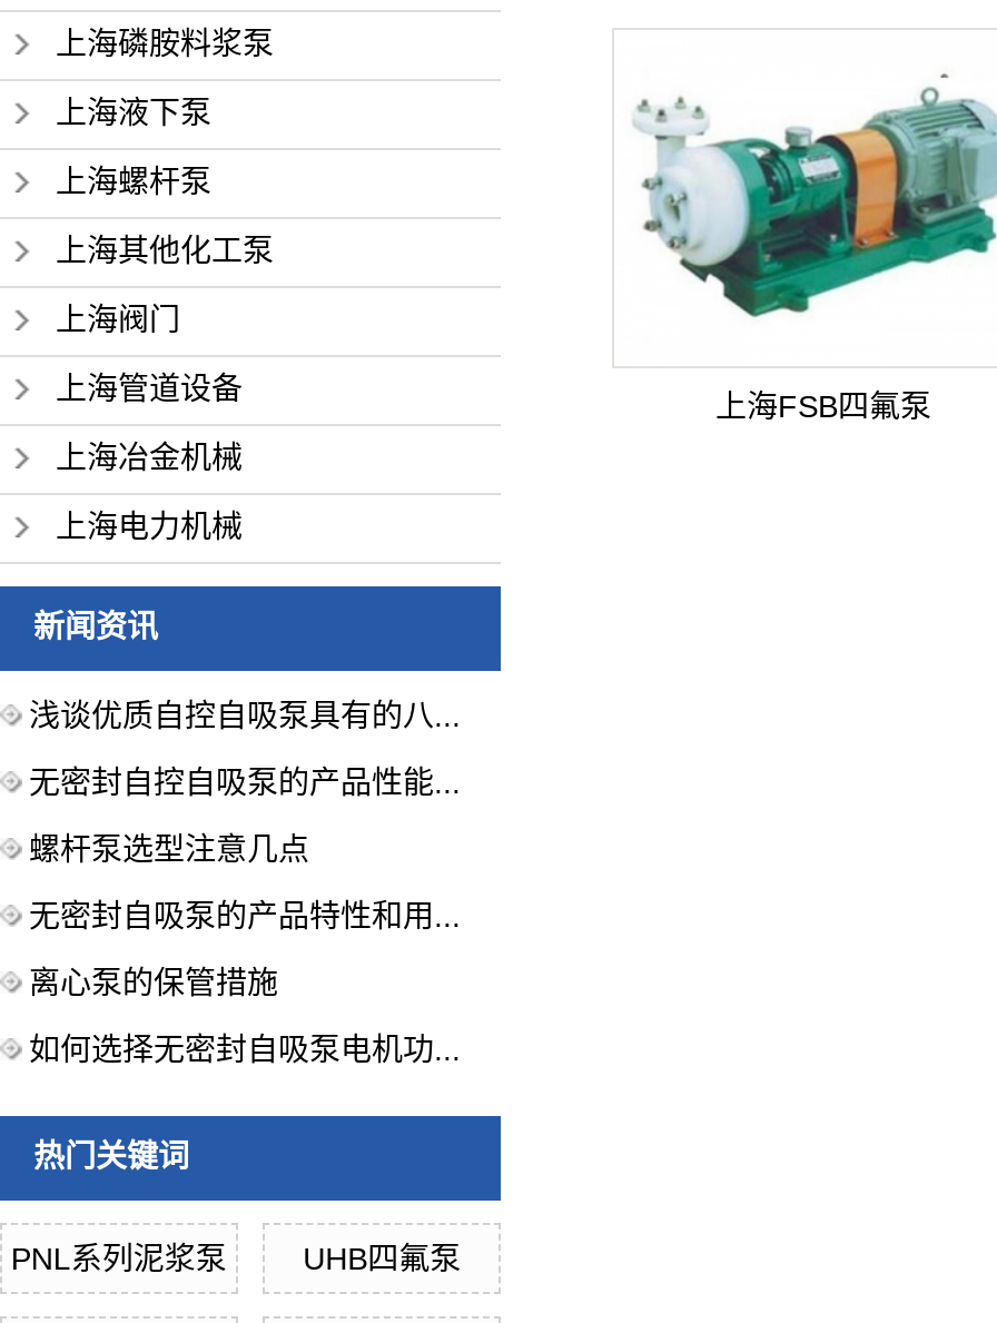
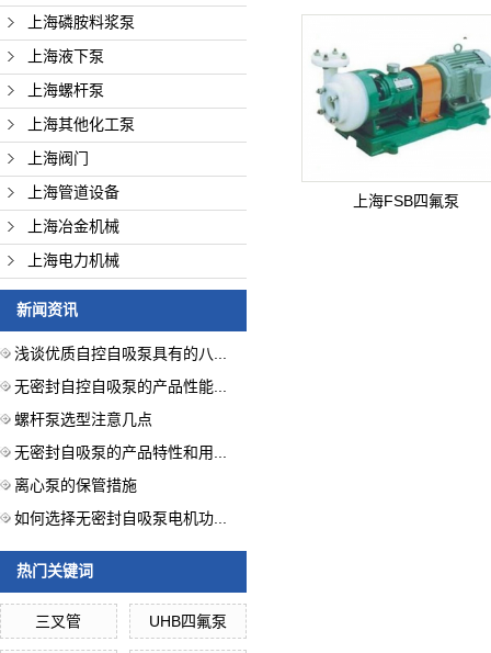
[11,1241,227,1276] PNL系列泥浆泵 -> [36,612,82,630] 三叉管

